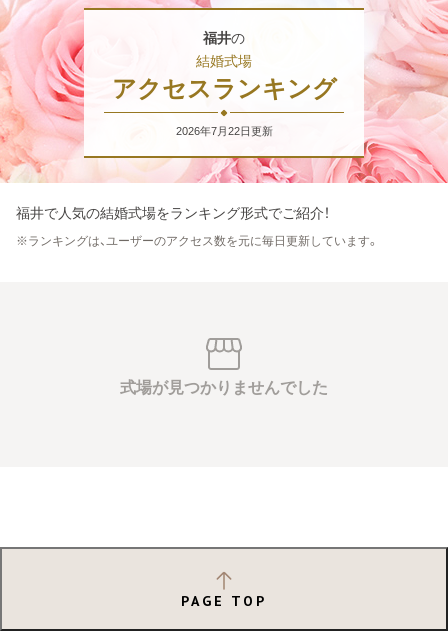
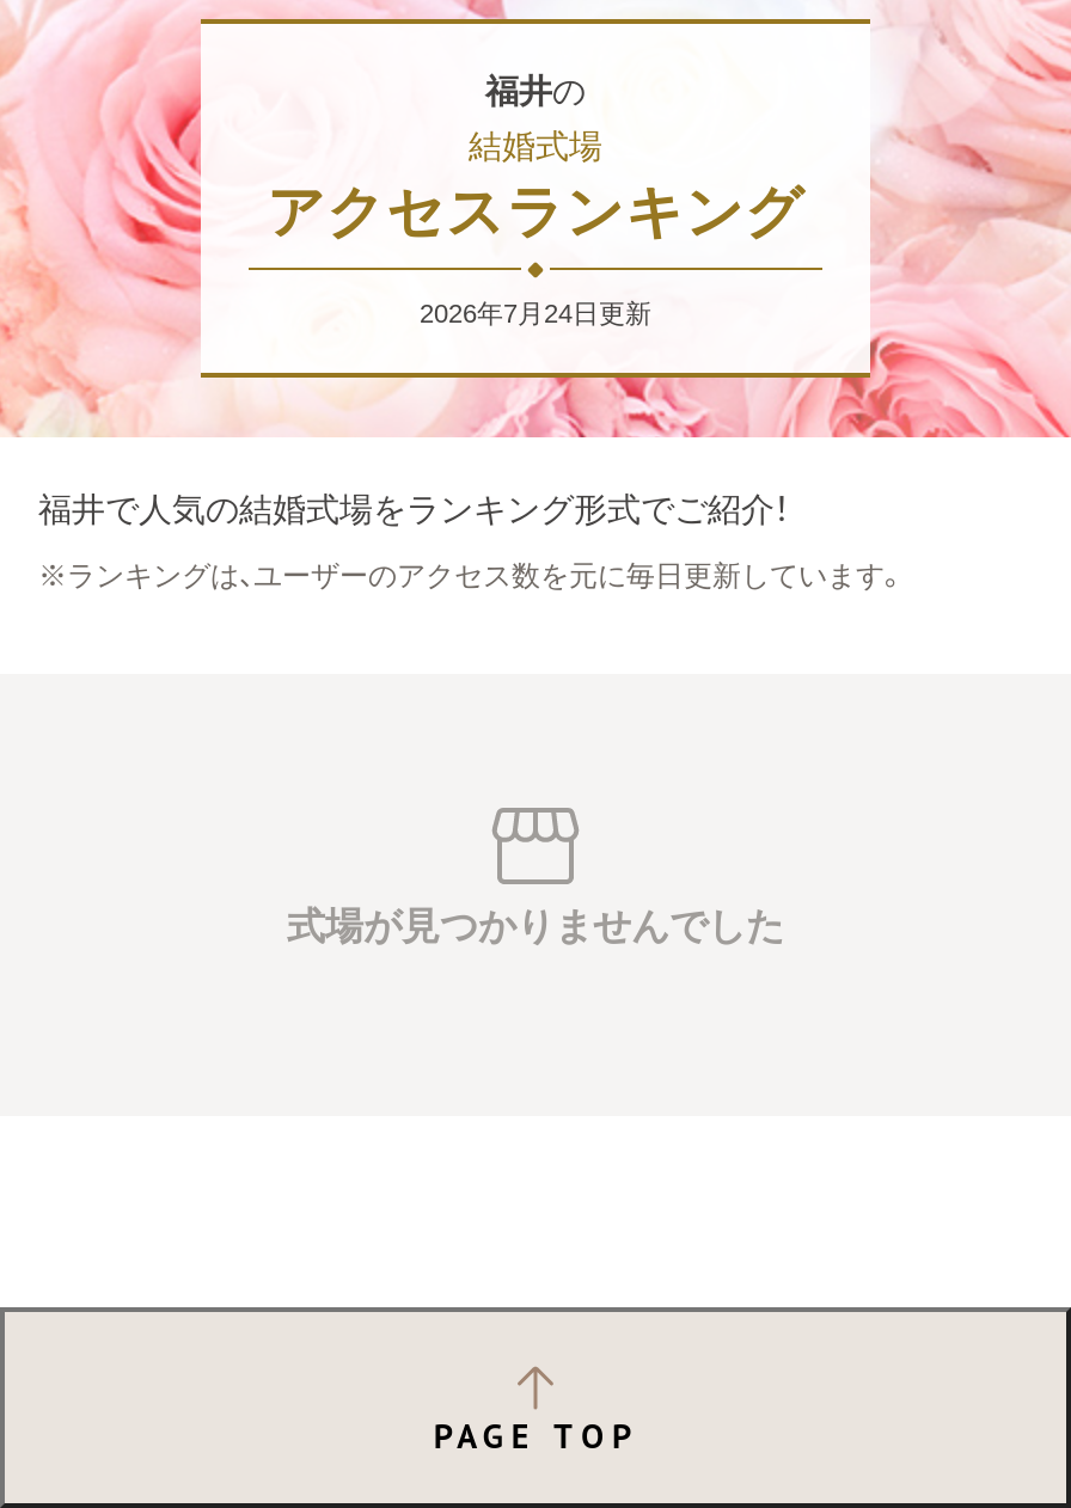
[175,124,272,136] 2026年7月22日更新 -> [420,298,651,326] 2026年7月24日更新

